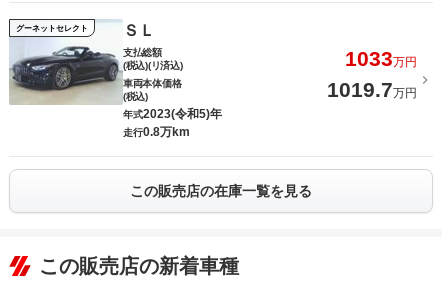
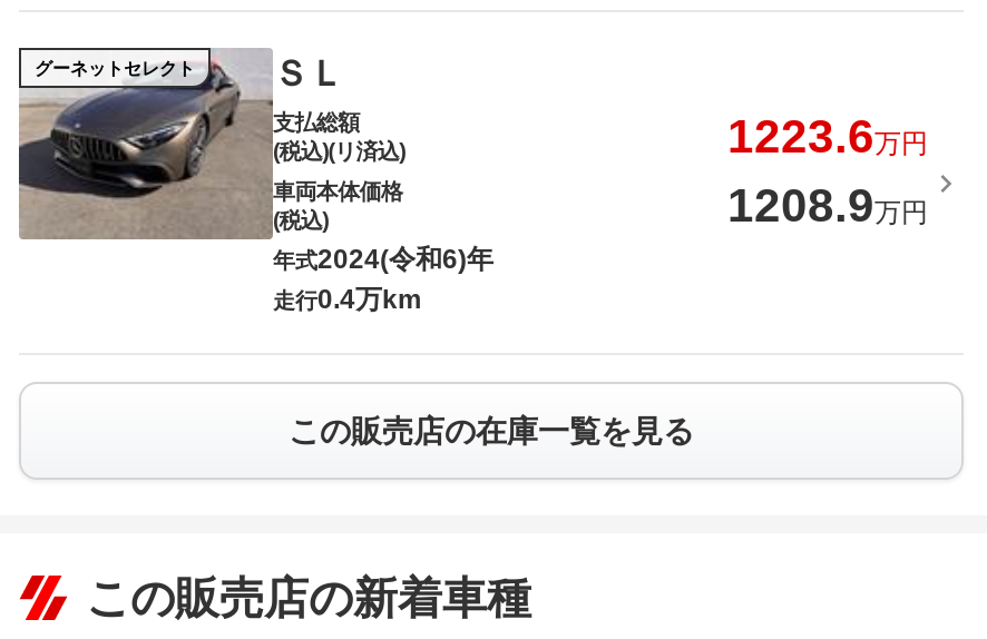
[9,20,222,121] [image] | 年式2023(令和5)年 -> [17,48,493,275] [image] | 年式2024(令和6)年
[345,47,417,70] 1033万円 -> [727,110,928,161] 1223.6万円
[327,78,417,101] 1019.7万円 -> [727,179,928,230] 1208.9万円
[123,125,190,139] 走行0.8万km -> [273,284,422,315] 走行0.4万km

